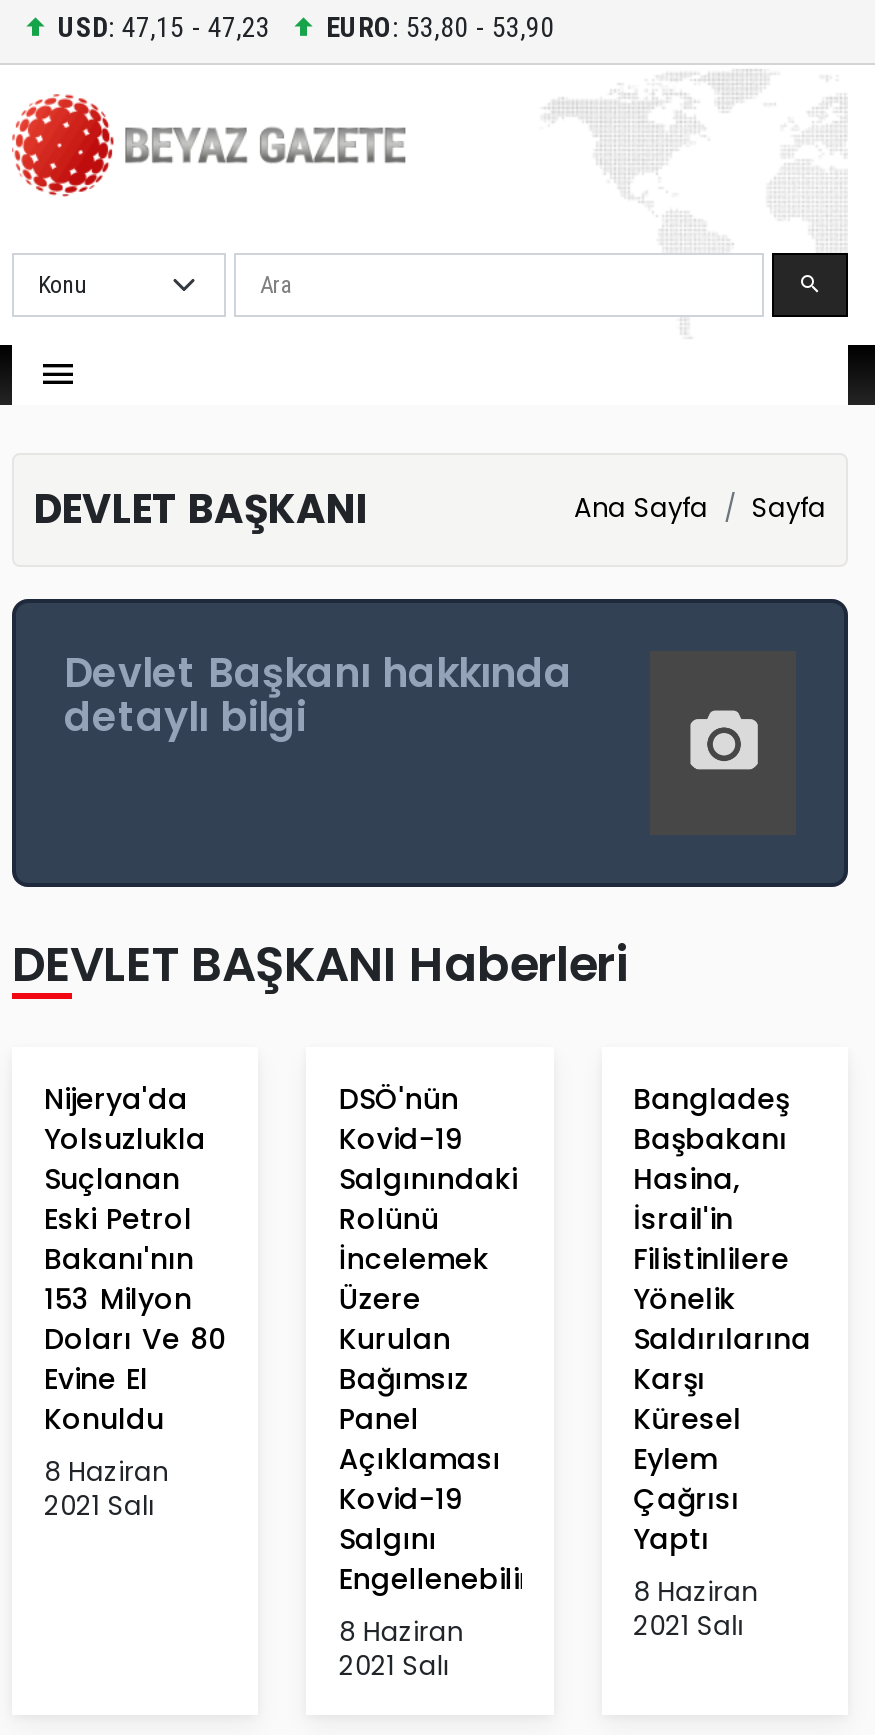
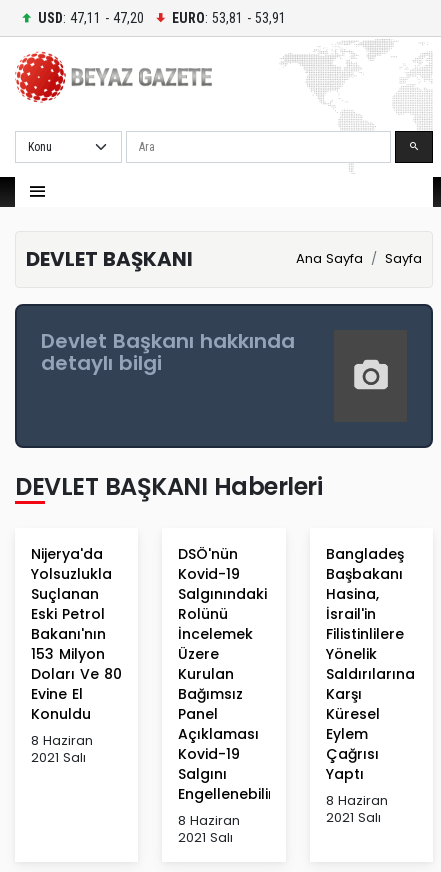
[58,10,270,42] USD: 47,15 - 47,23 -> [38,9,144,25] USD: 47,11 - 47,20
[326,10,554,42] EURO: 53,80 - 53,90 -> [172,9,286,25] EURO: 53,81 - 53,91

